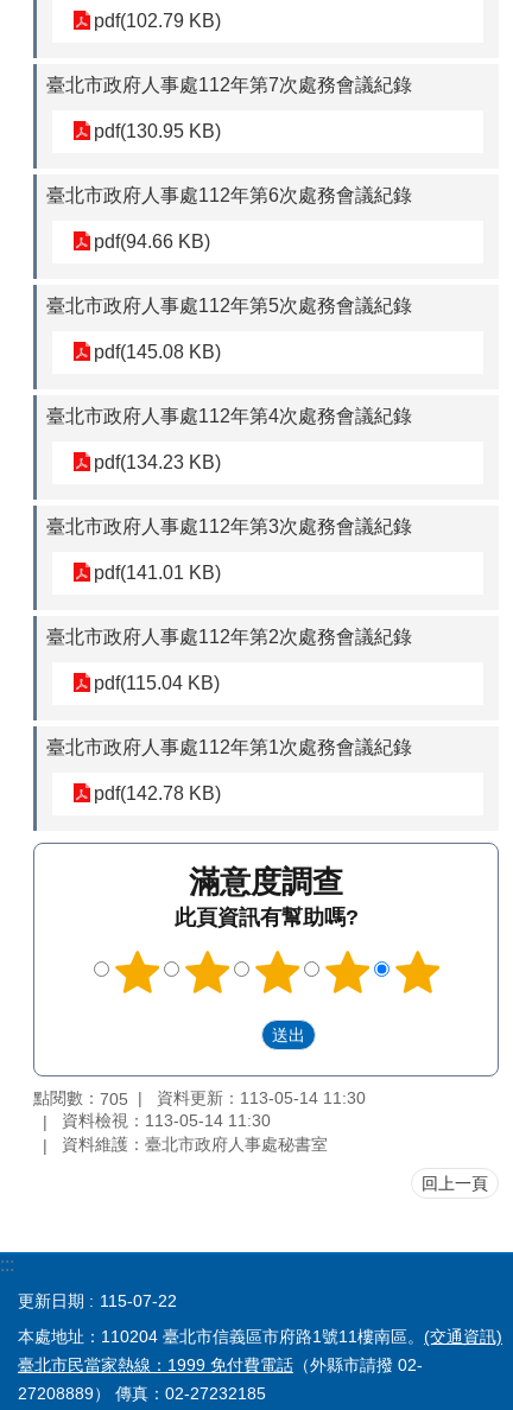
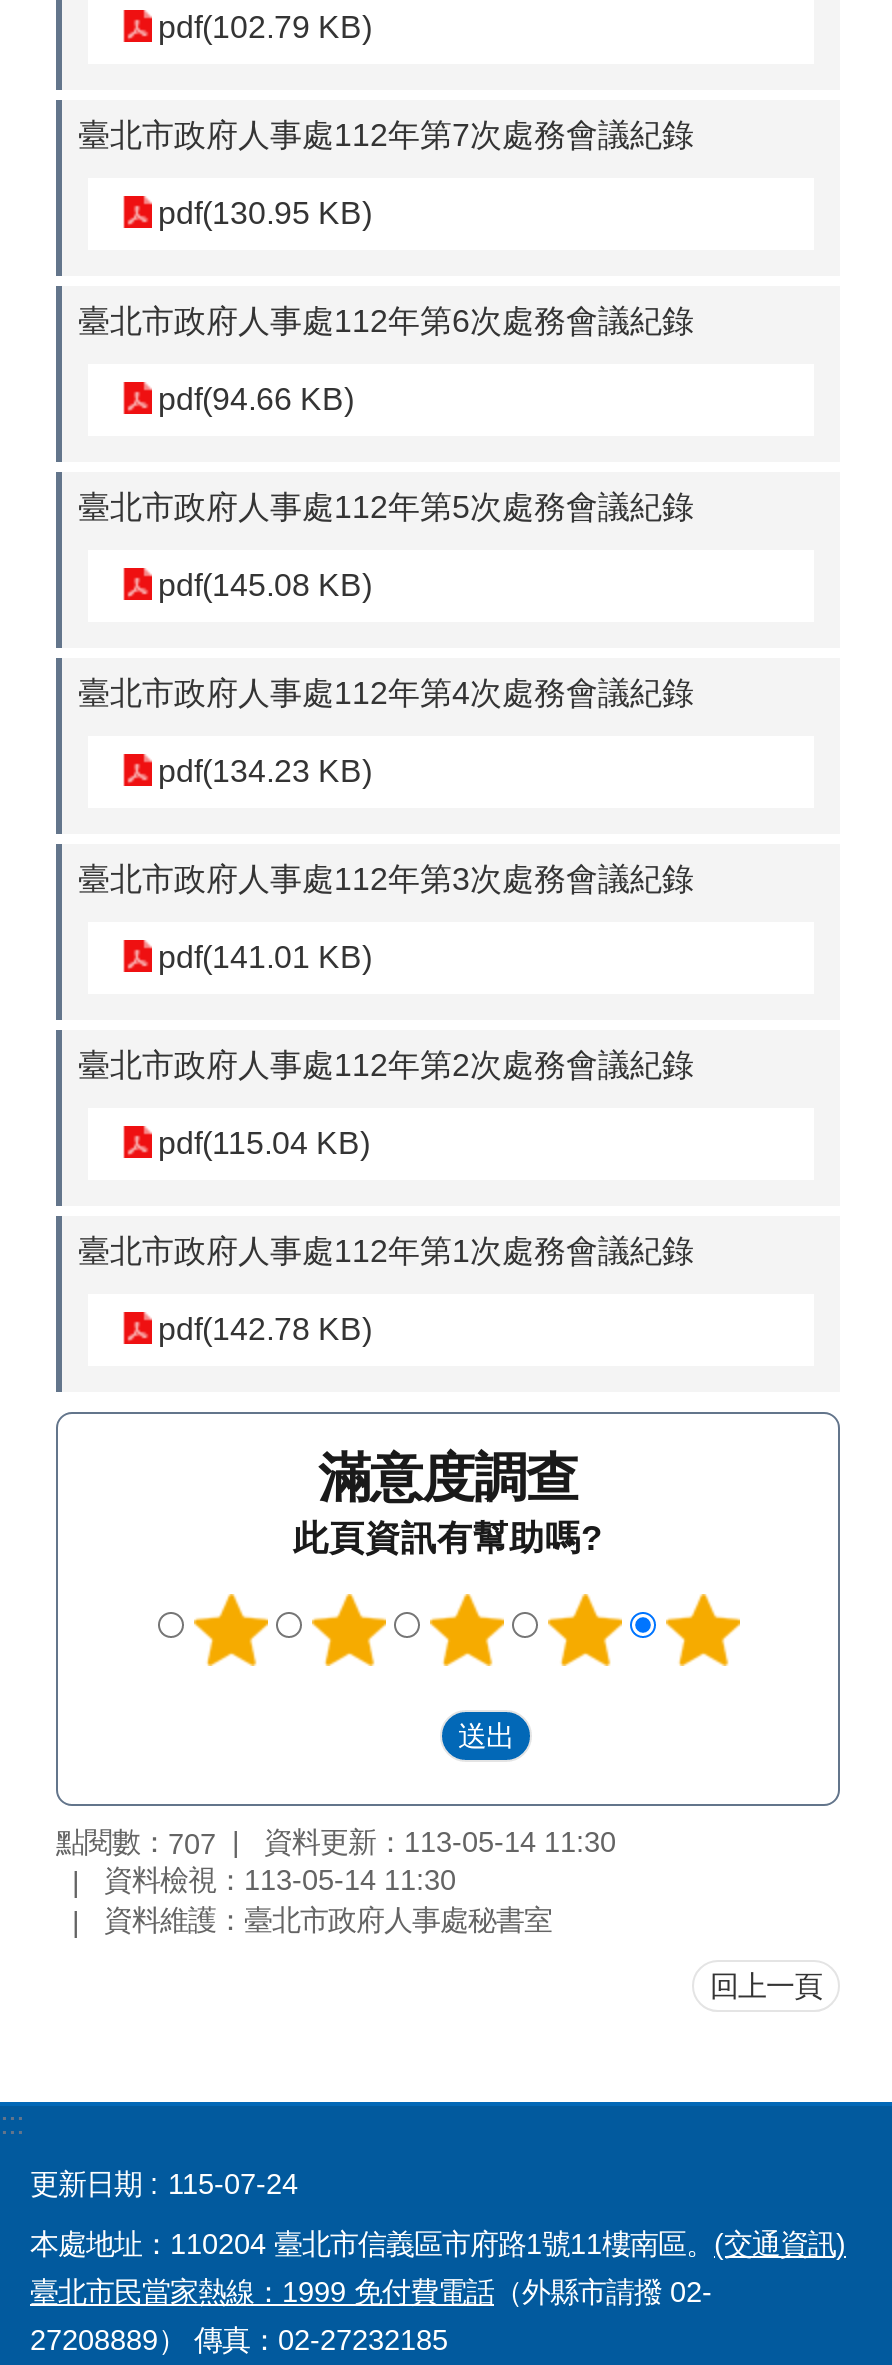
[33,1088,366,1108] 點閱數：705 資料更新：113-05-14 11:30 -> [56,1825,616,1860] 點閱數：707 資料更新：113-05-14 11:30
[18,1291,177,1310] 更新日期 115-07-22 -> [30,2168,298,2200] 更新日期 115-07-24

